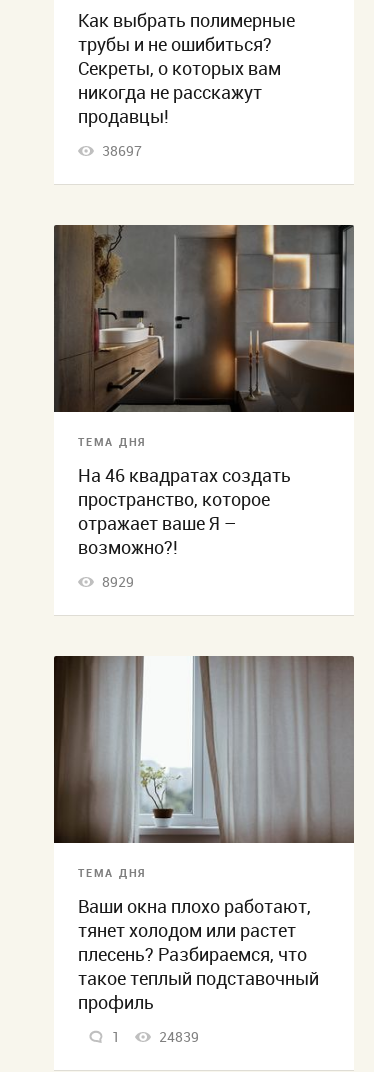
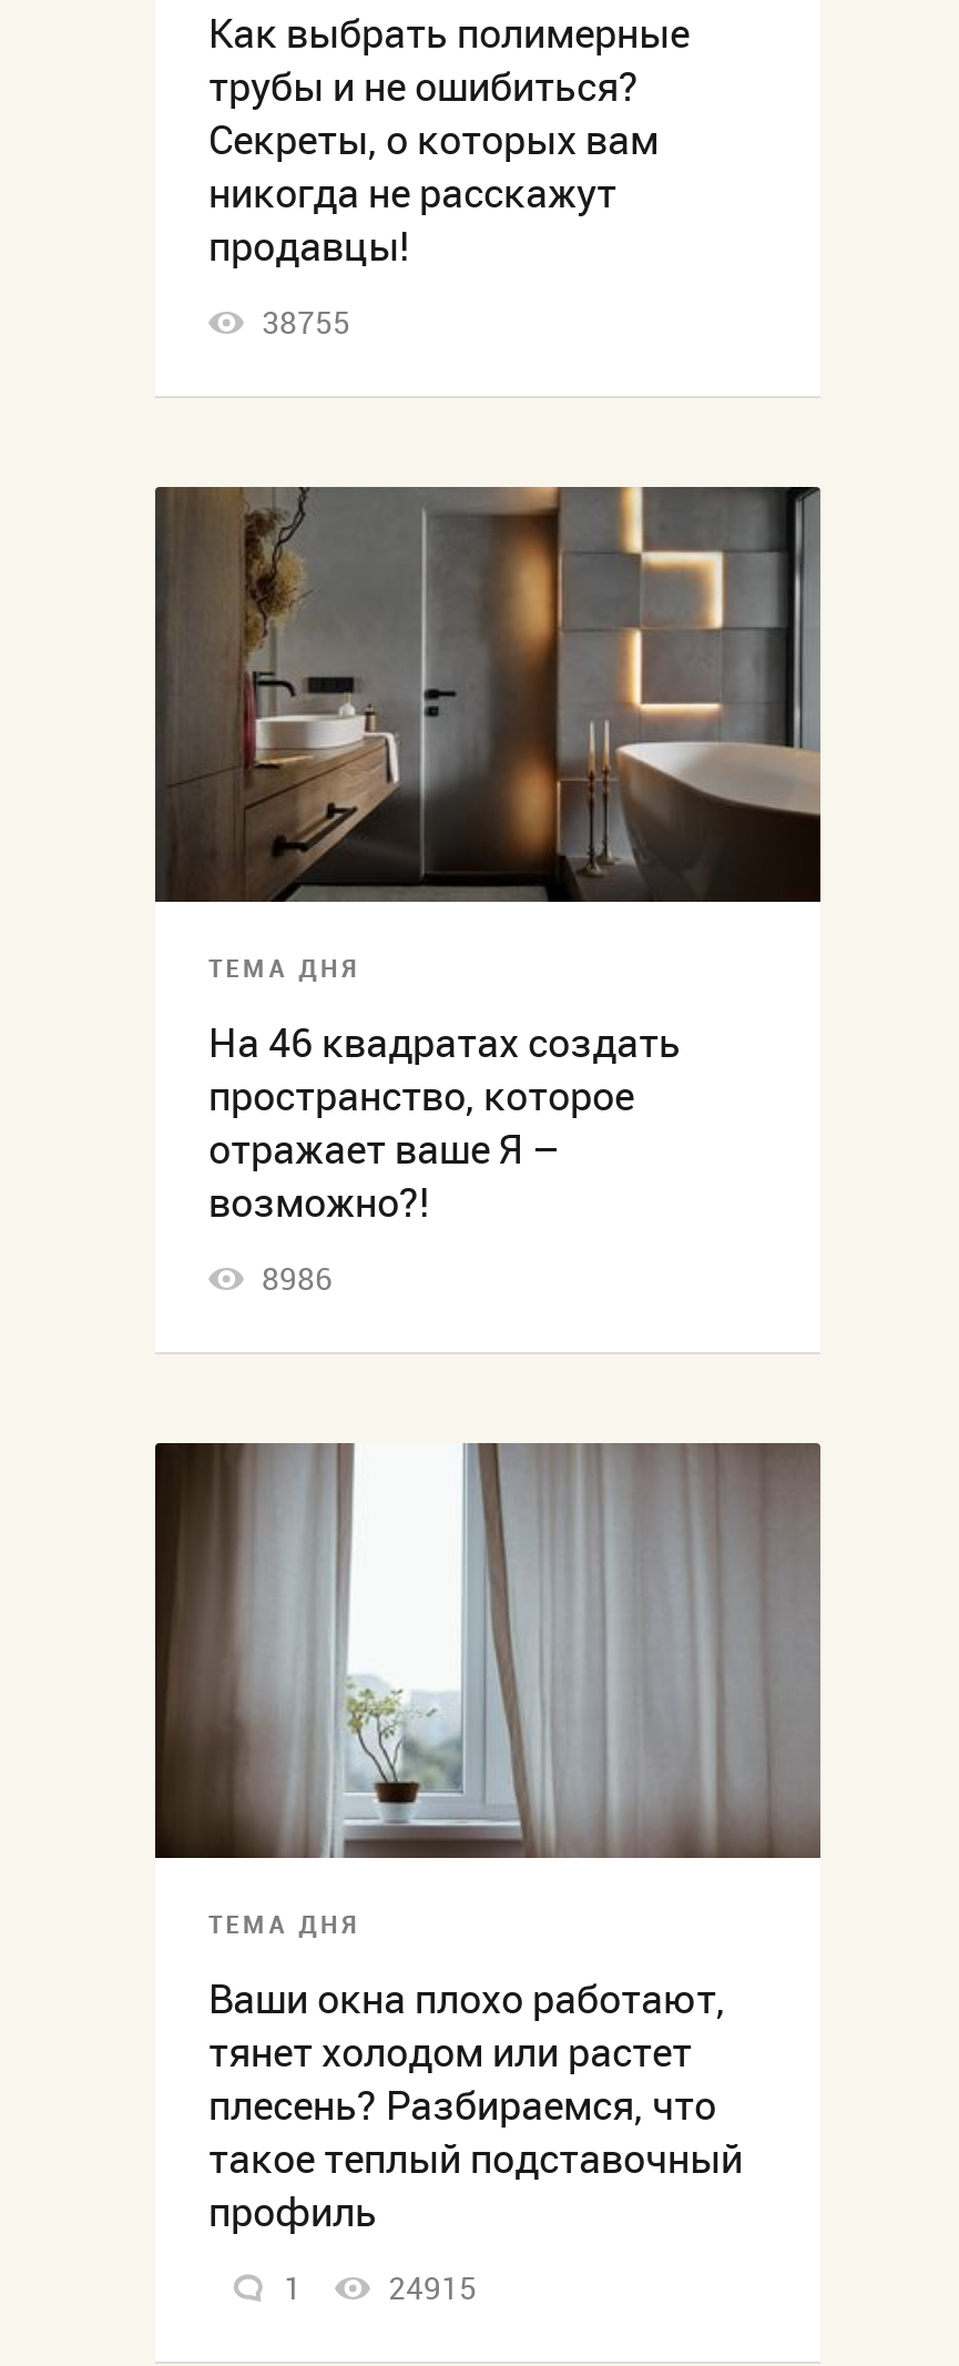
[102,143,142,159] 38697 -> [262,305,350,341] 38755
[102,574,134,590] 8929 -> [262,1261,333,1297] 8986
[159,1029,199,1045] 24839 -> [388,2271,477,2306] 24915

